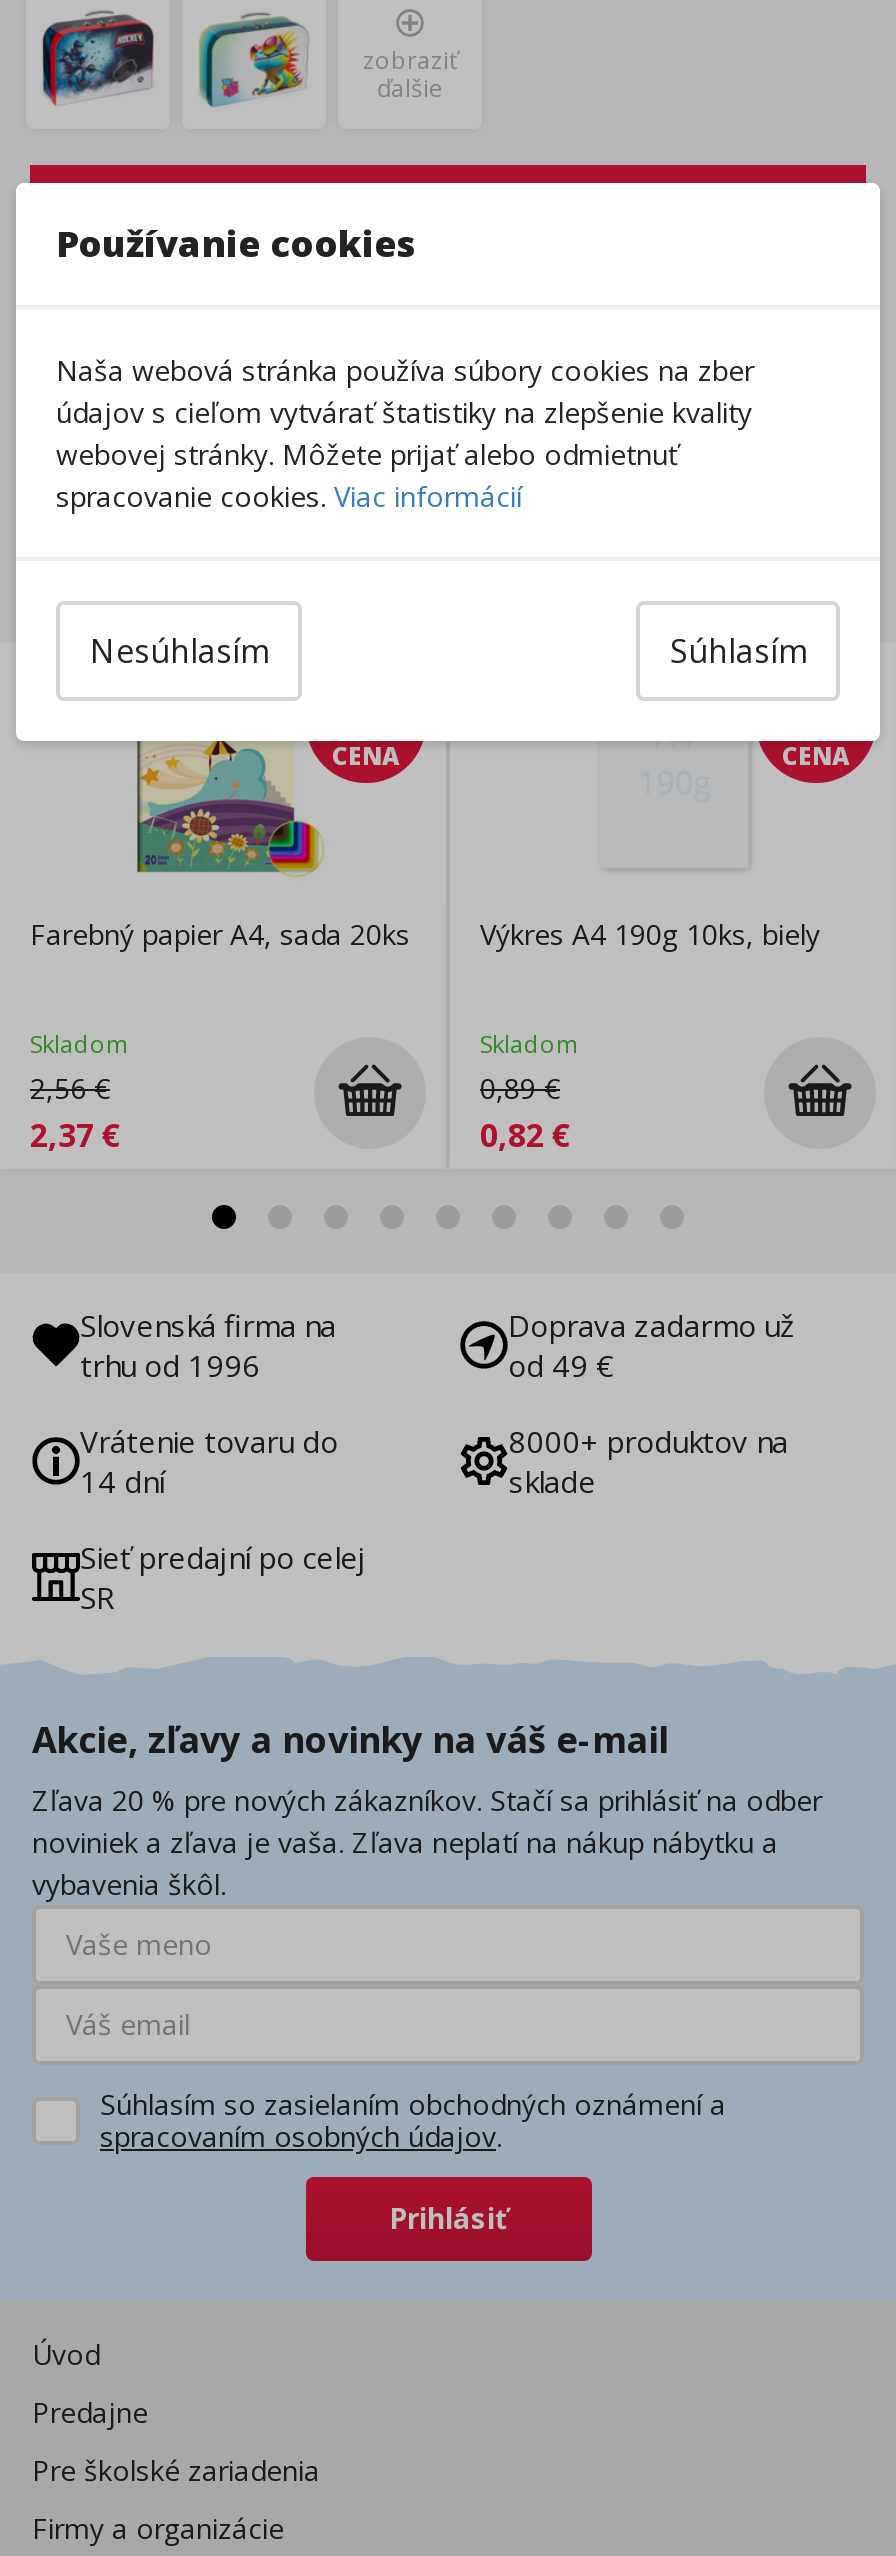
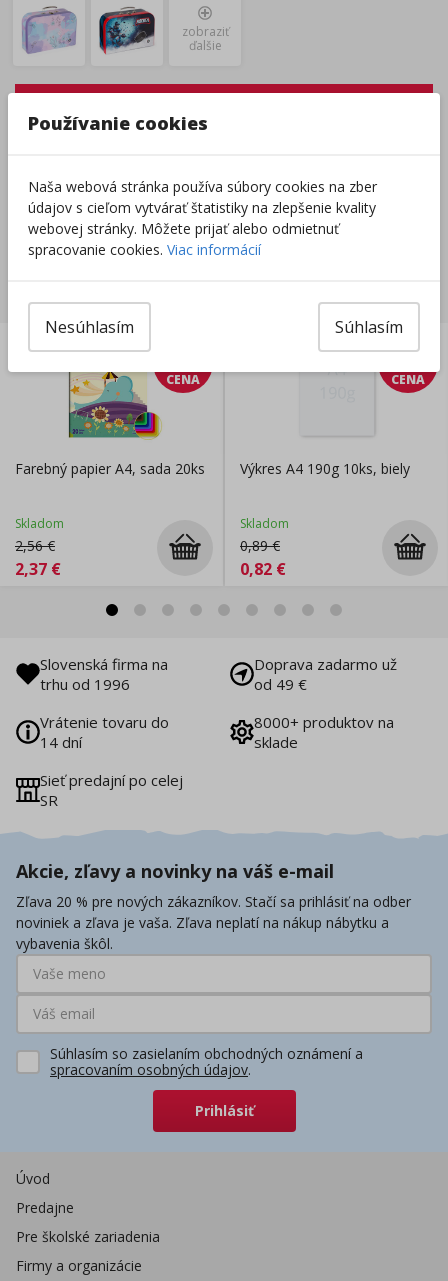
[42,17,154,103] [image] -> [22,11,76,53] [image]
[200,17,308,107] [image] -> [99,9,155,54] [image]

